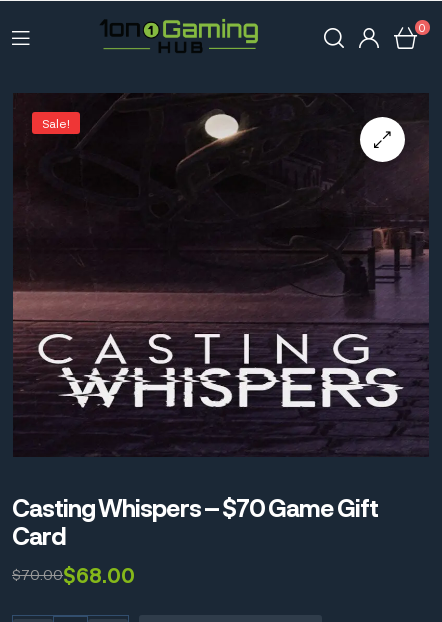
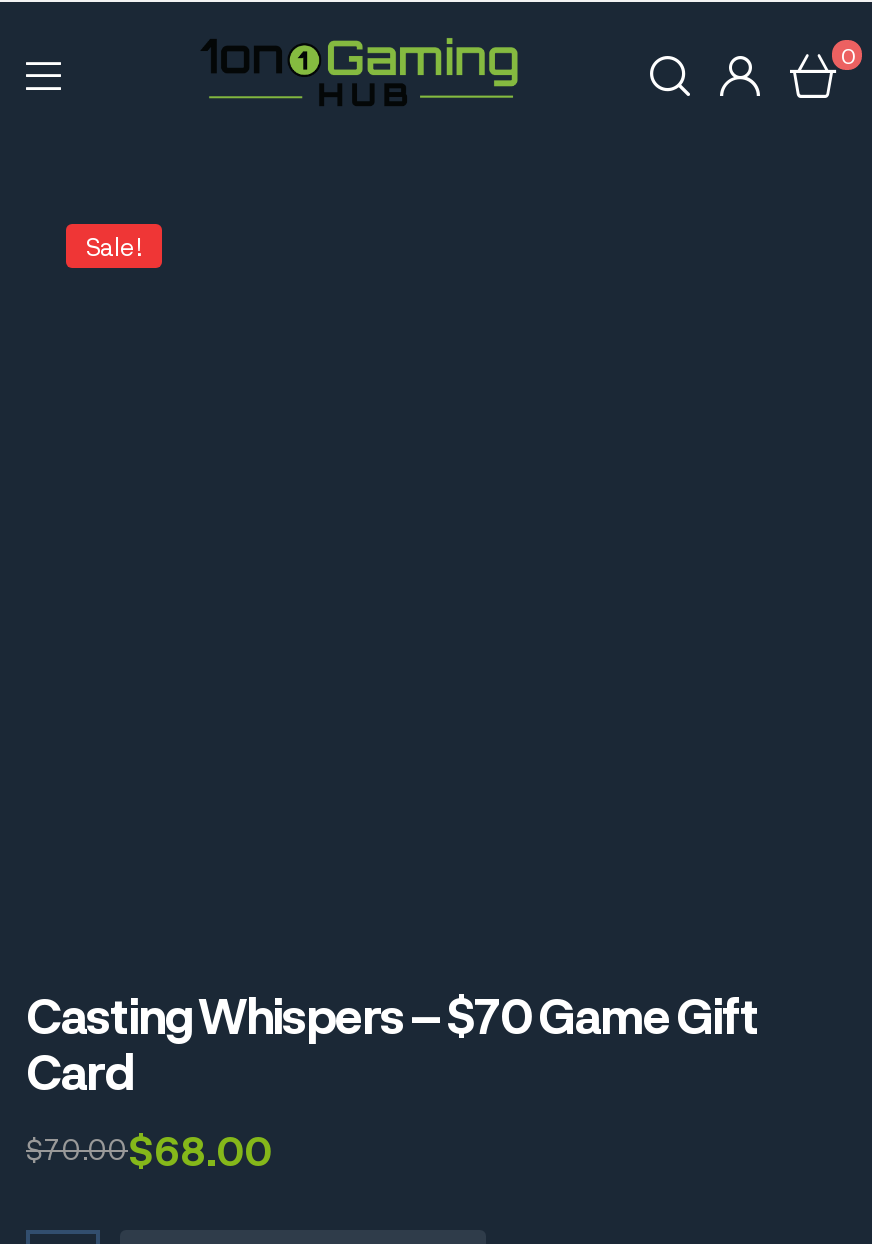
[12,93,430,456] [image] -> none

